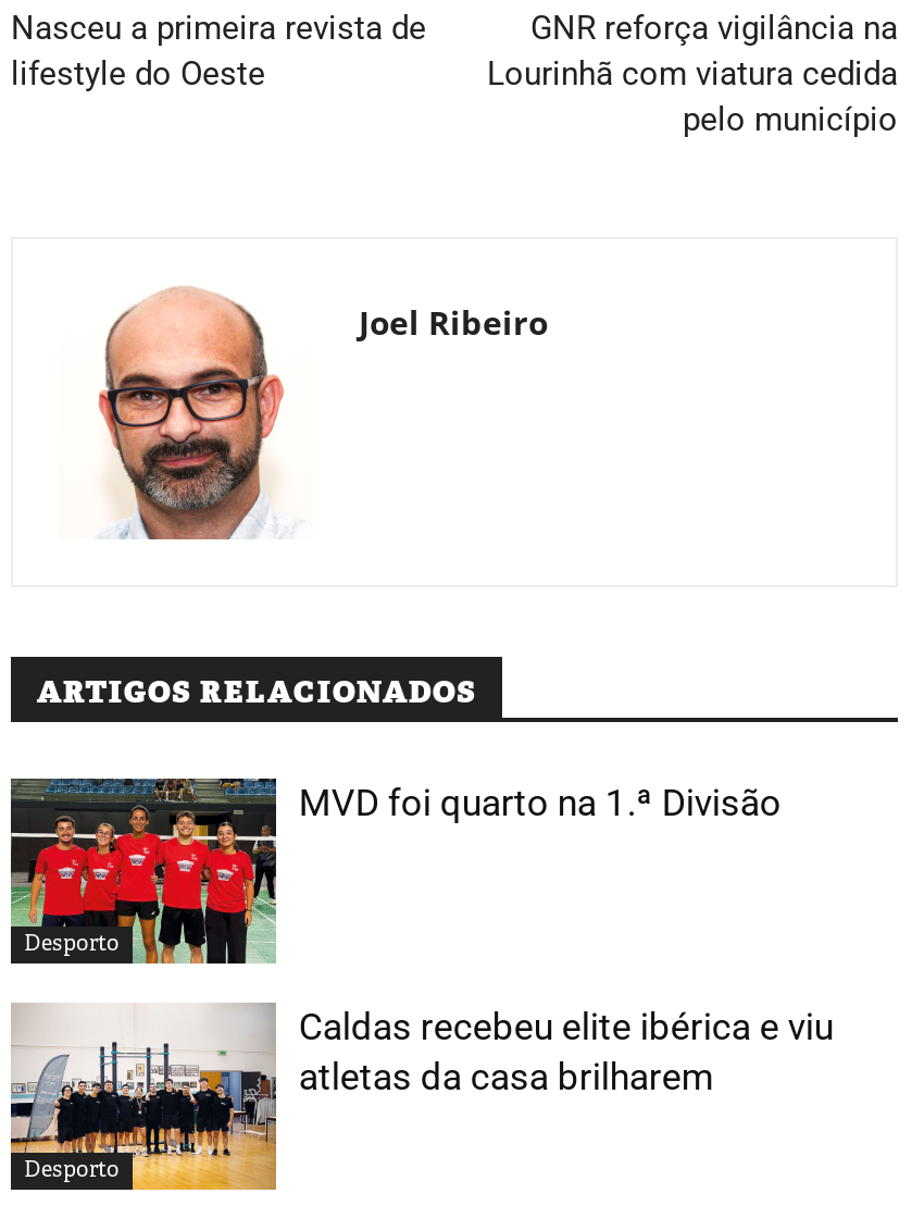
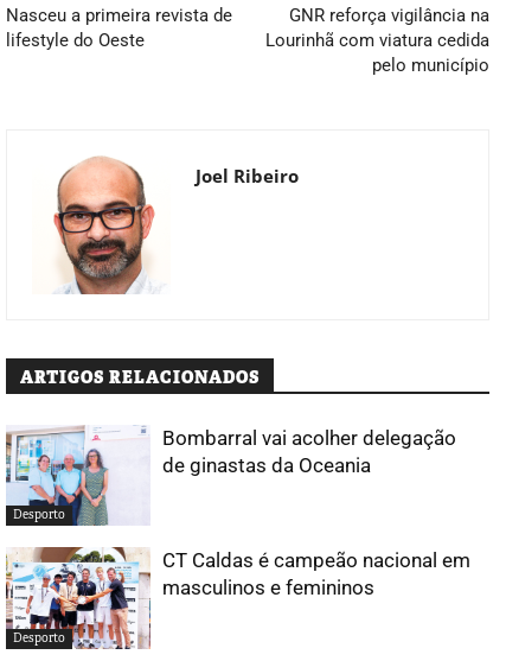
[9,776,781,966] [image] | MVD foi quarto na 1.ª Divisão -> [5,425,457,527] [image] | Bombarral vai acolher delegação | de ginastas da Oceania
[9,1003,834,1192] [image] | Caldas recebeu elite ibérica e viu | atletas da casa brilharem -> [6,546,471,650] [image] | CT Caldas é campeão nacional em | masculinos e femininos

